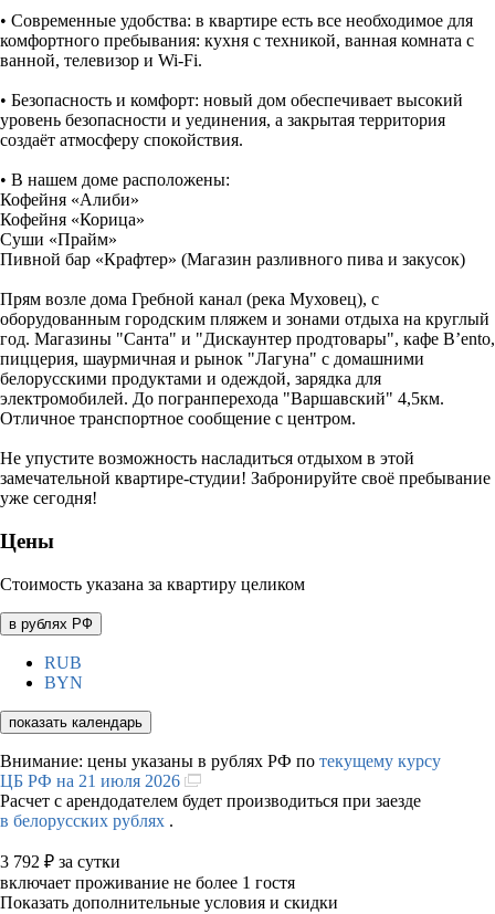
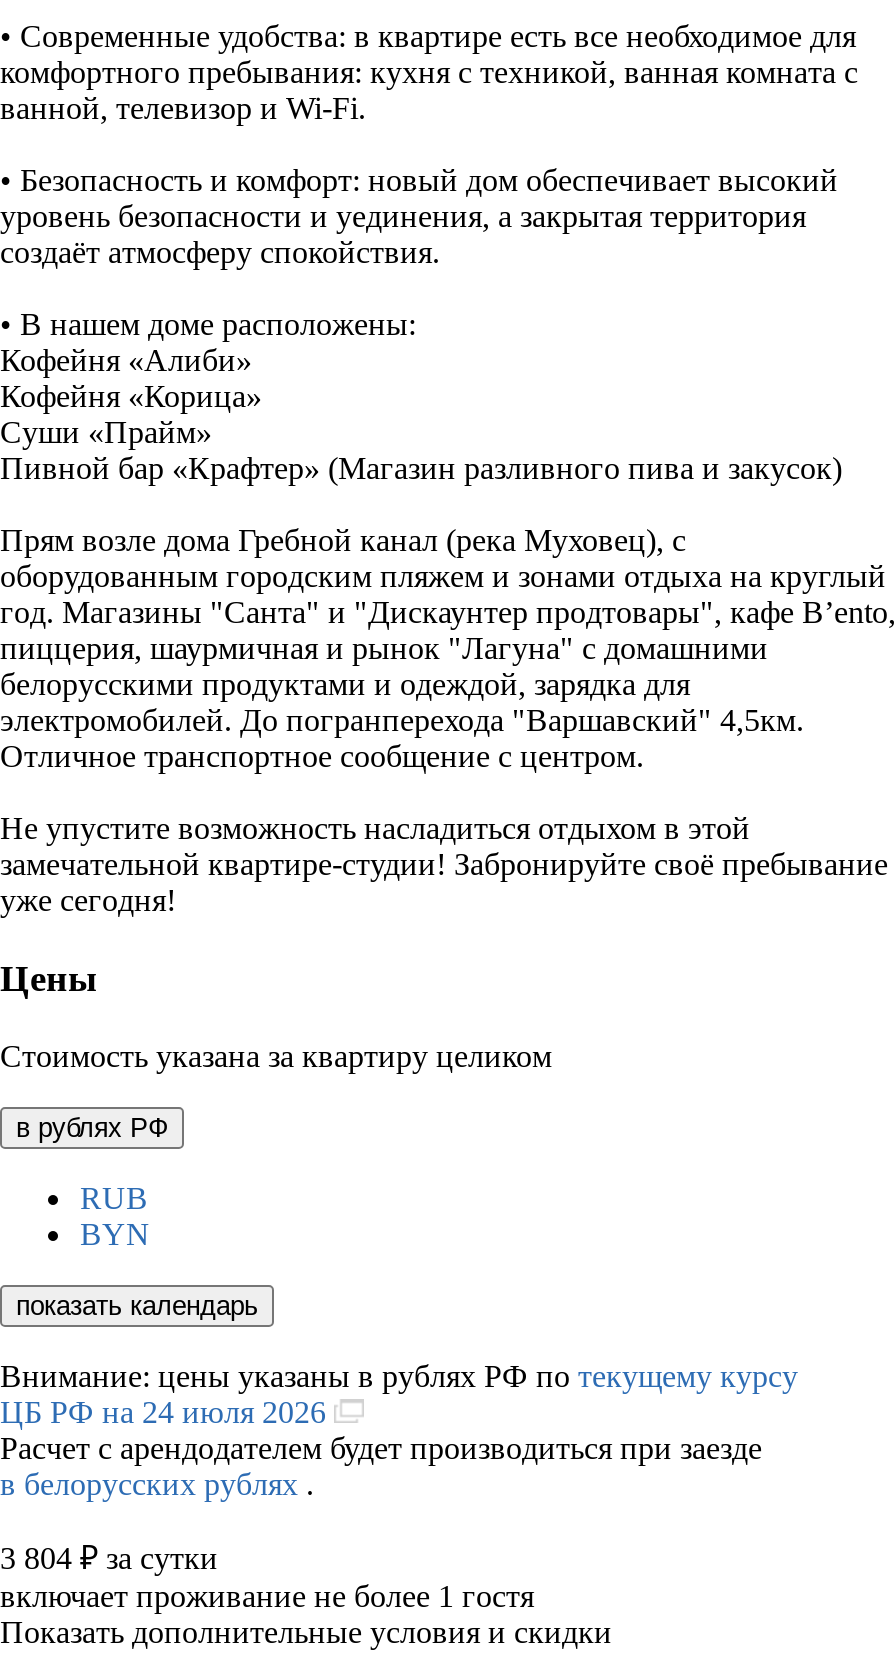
[0,771,185,790] ЦБ РФ на 21 июля 2026 -> [0,1394,334,1428] ЦБ РФ на 24 июля 2026
[0,852,120,870] 3 792 ₽ за сутки -> [0,1540,218,1574] 3 804 ₽ за сутки

